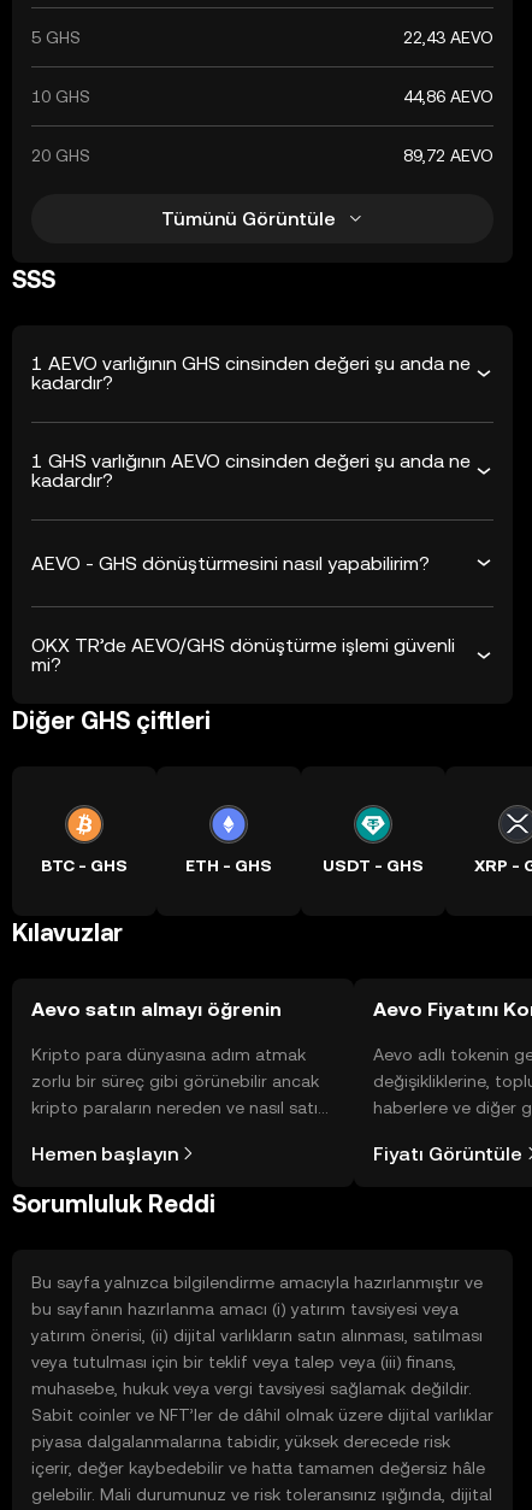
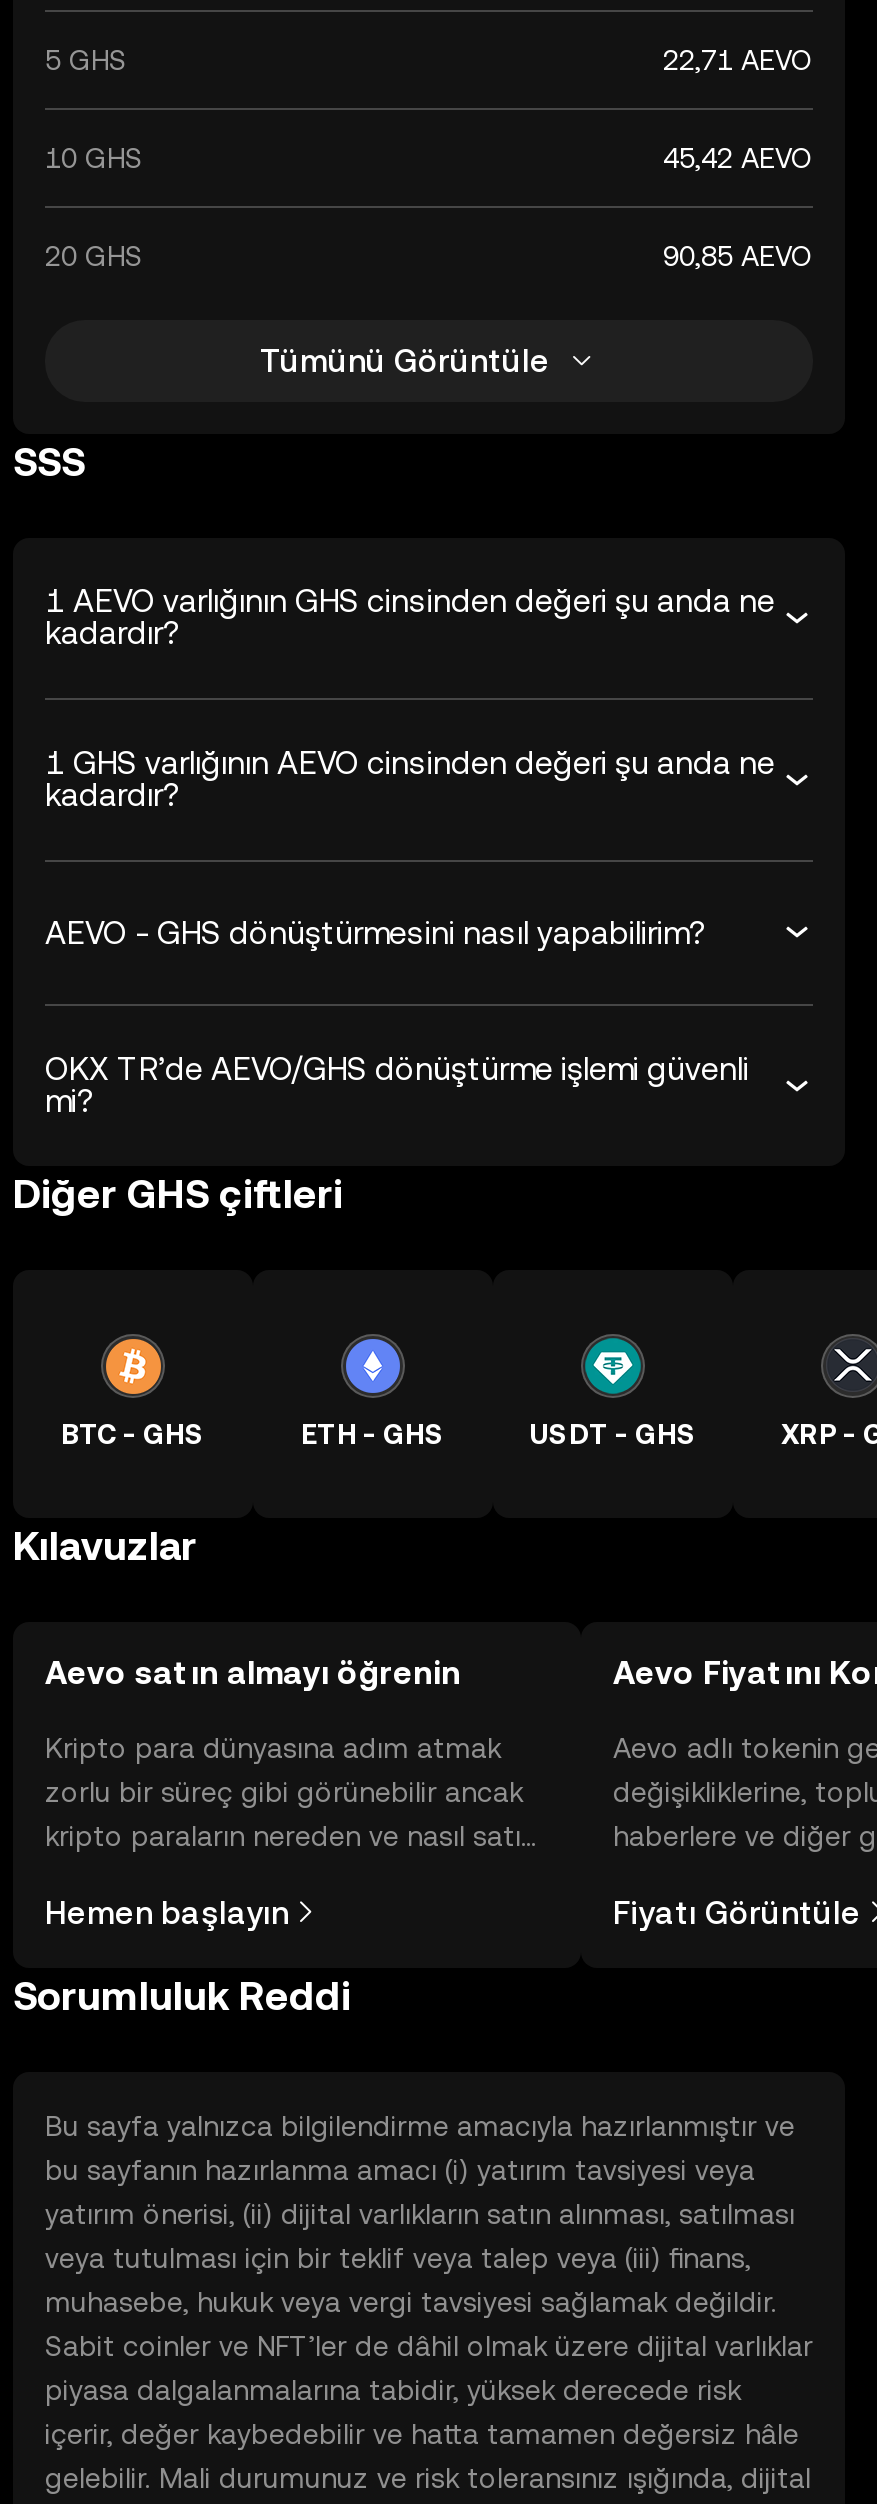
[403,28,493,47] 22,43 AEVO -> [663,44,813,76] 22,71 AEVO
[403,87,493,106] 44,86 AEVO -> [663,142,813,174] 45,42 AEVO
[403,146,493,165] 89,72 AEVO -> [663,240,813,272] 90,85 AEVO

